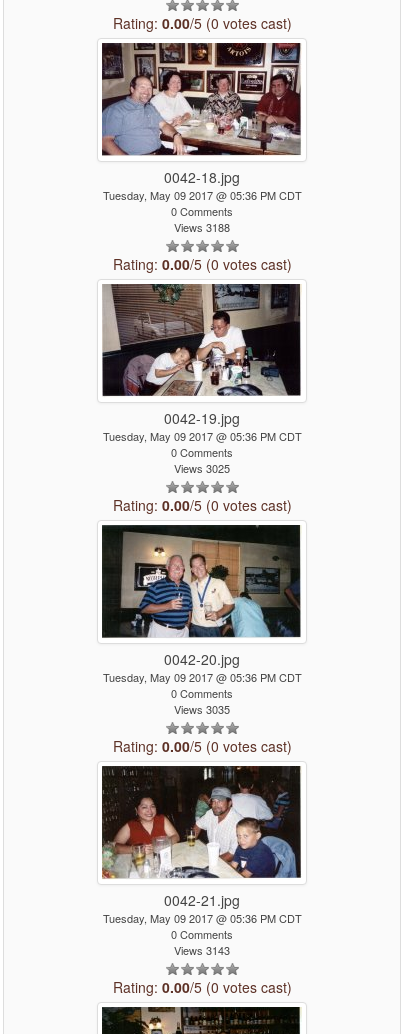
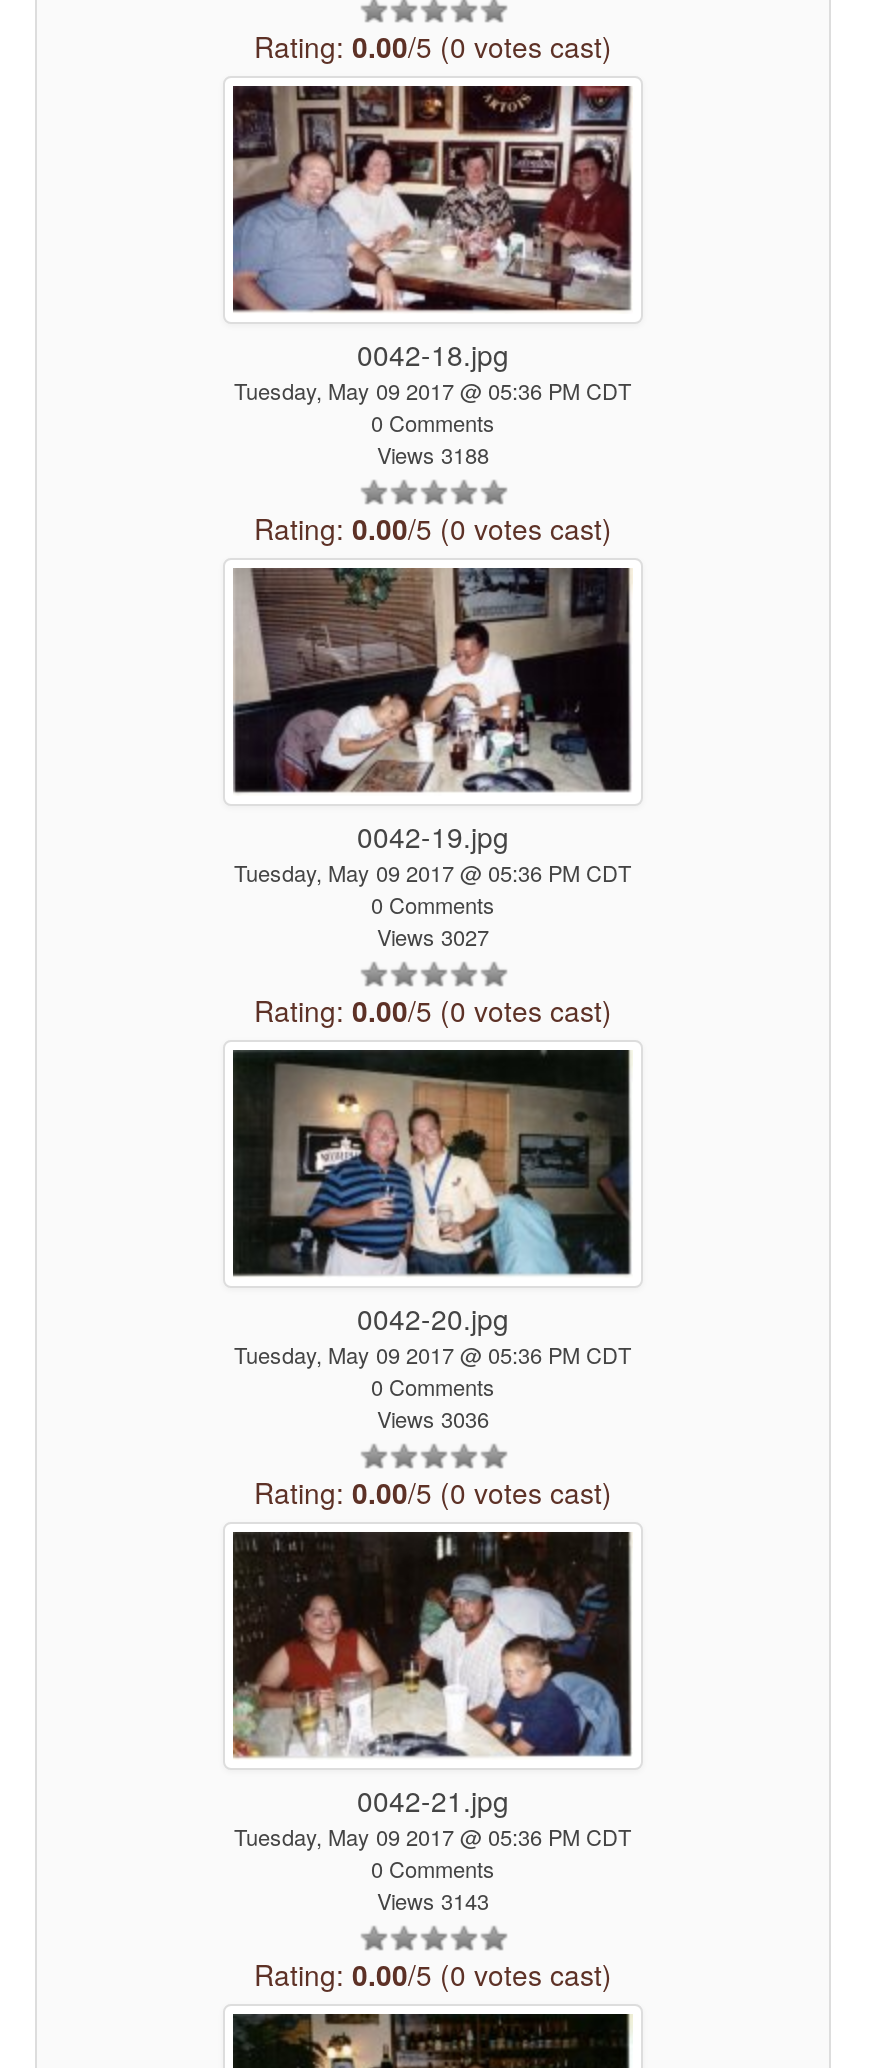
[174,460,230,476] Views 3025 -> [377,920,489,952] Views 3027
[174,701,230,717] Views 3035 -> [377,1402,489,1434] Views 3036

